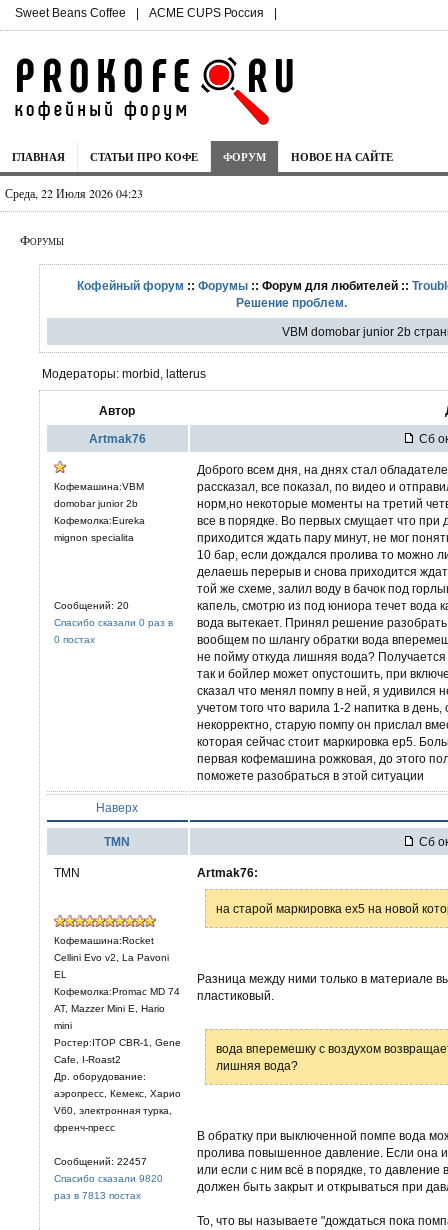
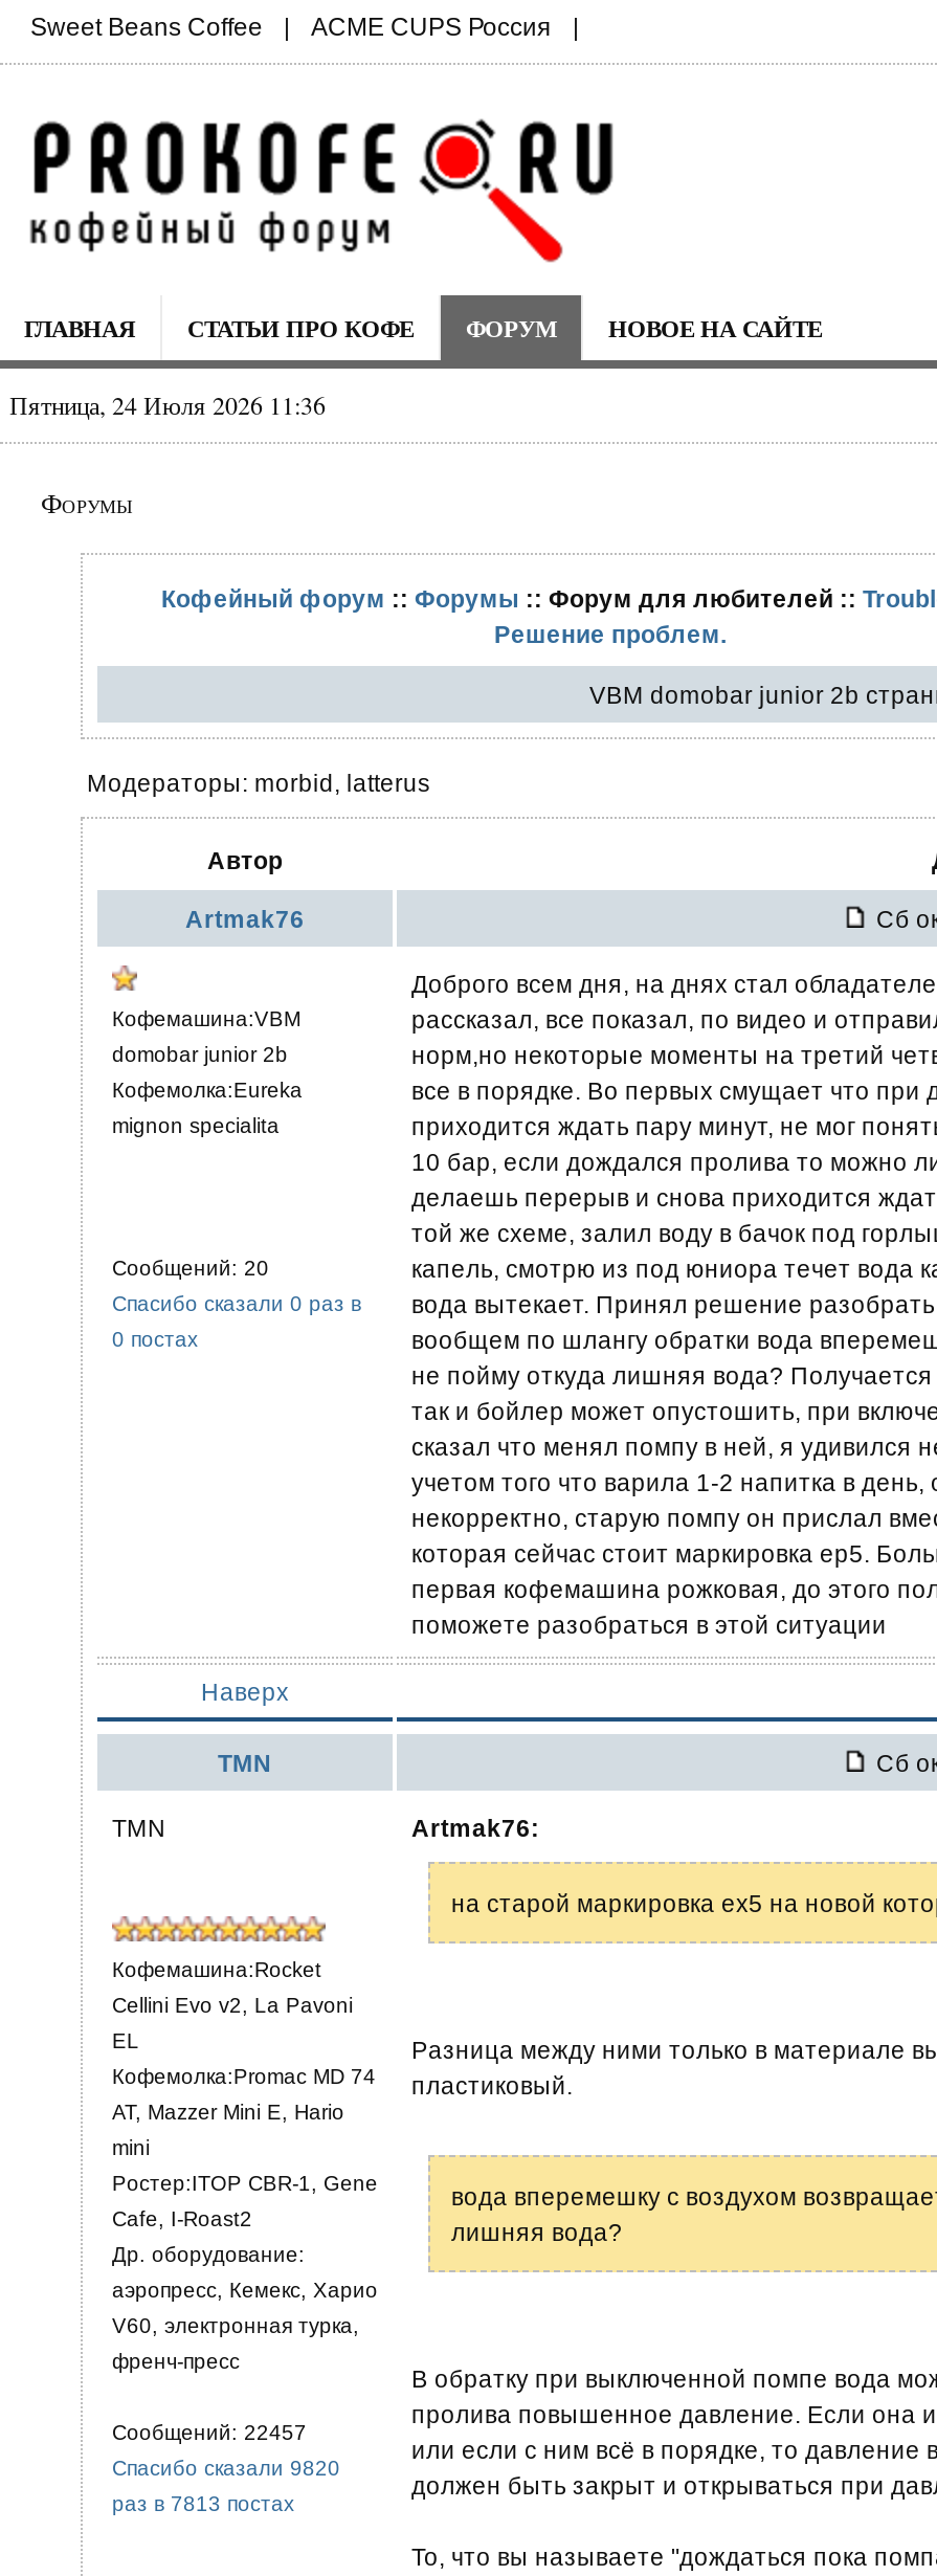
[5,185,143,201] Среда, 22 Июля 2026 04:23 -> [9,387,326,421] Пятница, 24 Июля 2026 11:36

